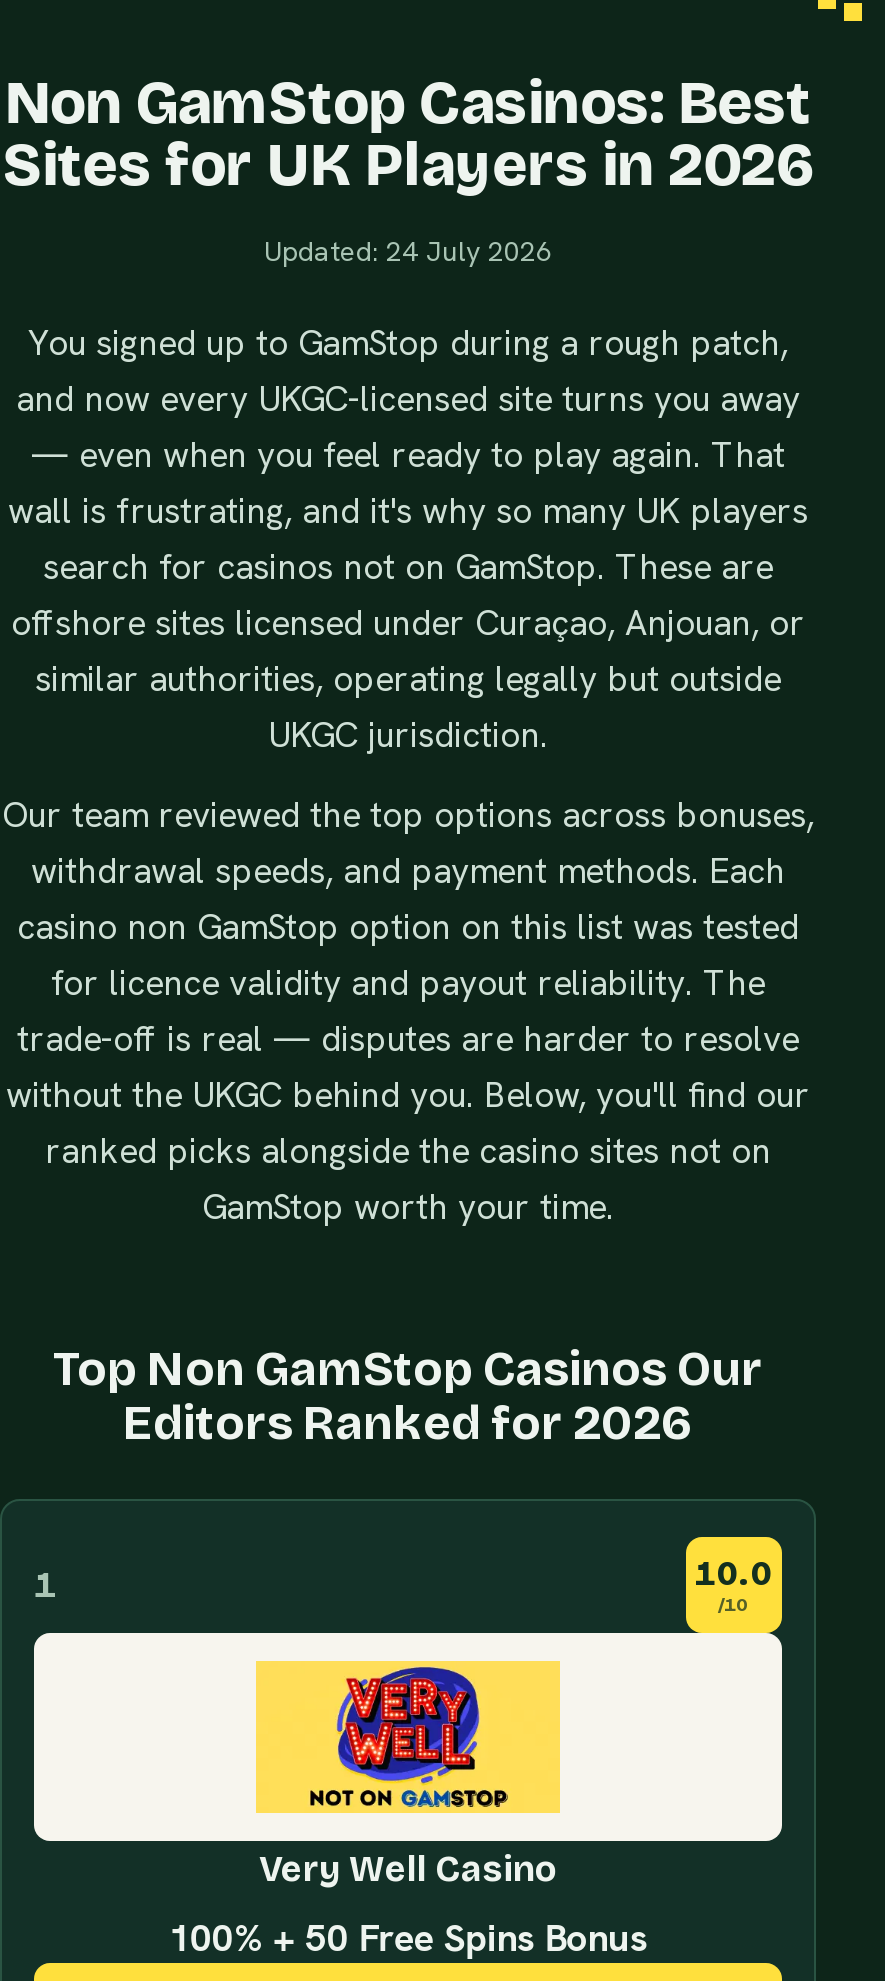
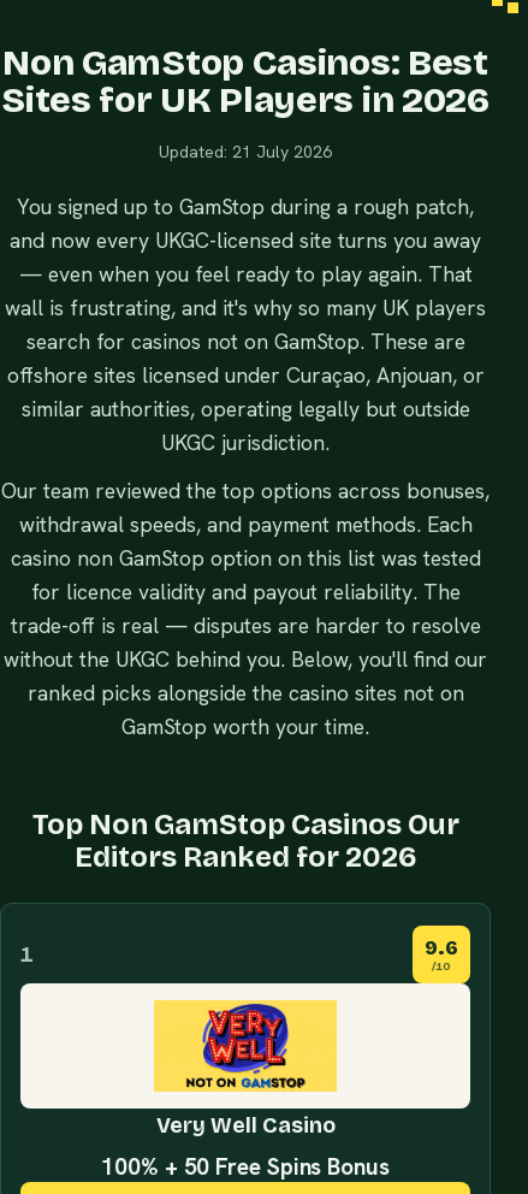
[264,233,552,269] Updated: 24 July 2026 -> [159,141,332,162] Updated: 21 July 2026
[695,1552,773,1594] 10.0 -> [425,935,458,960] 9.6

